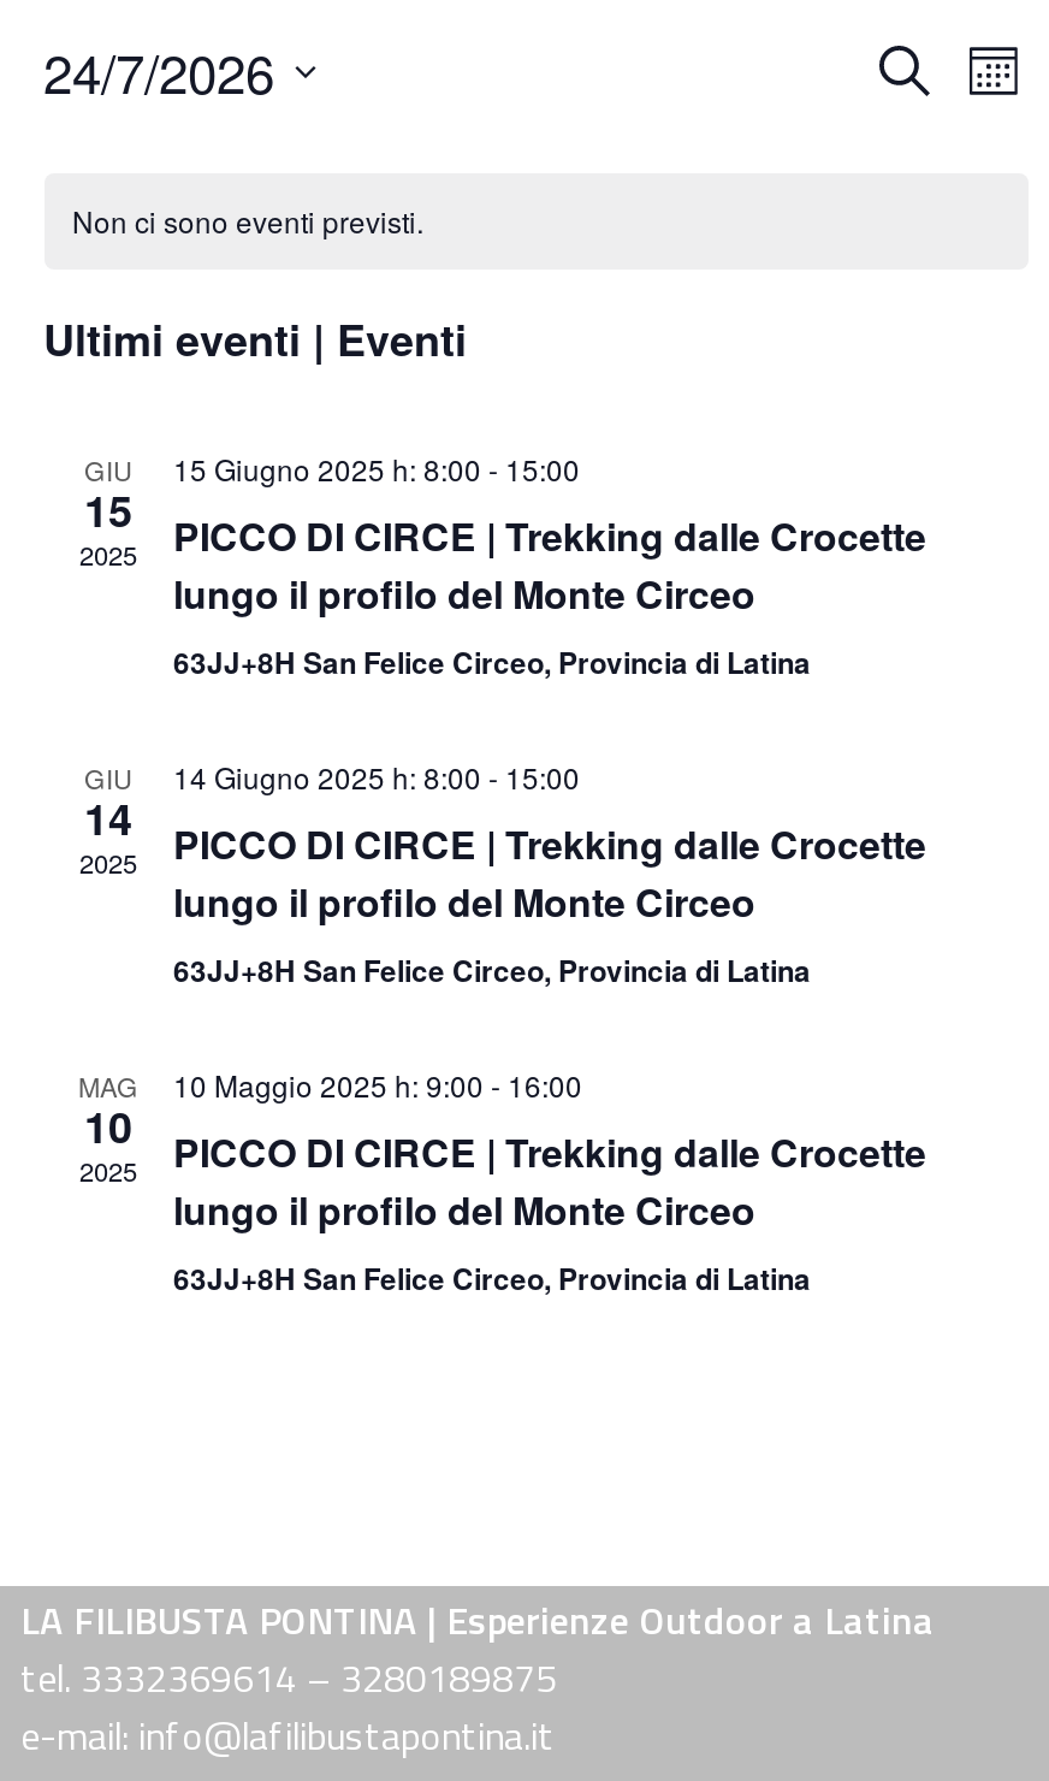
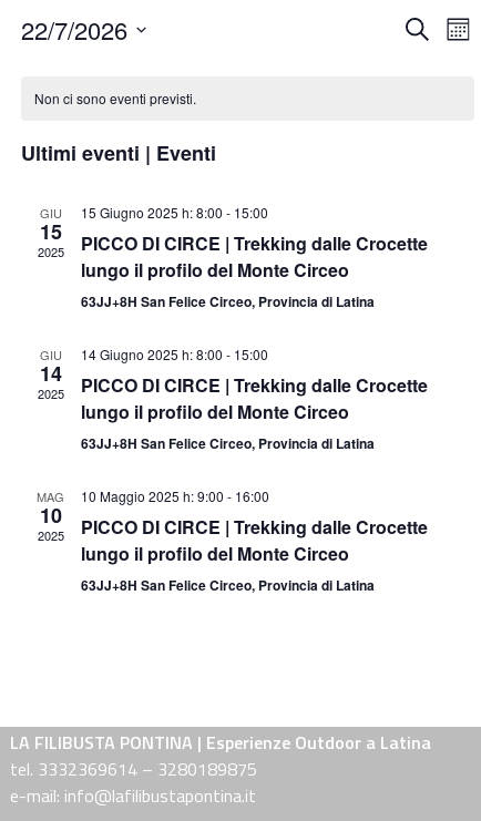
[43,34,274,109] 24/7/2026 -> [21,13,127,47] 22/7/2026

